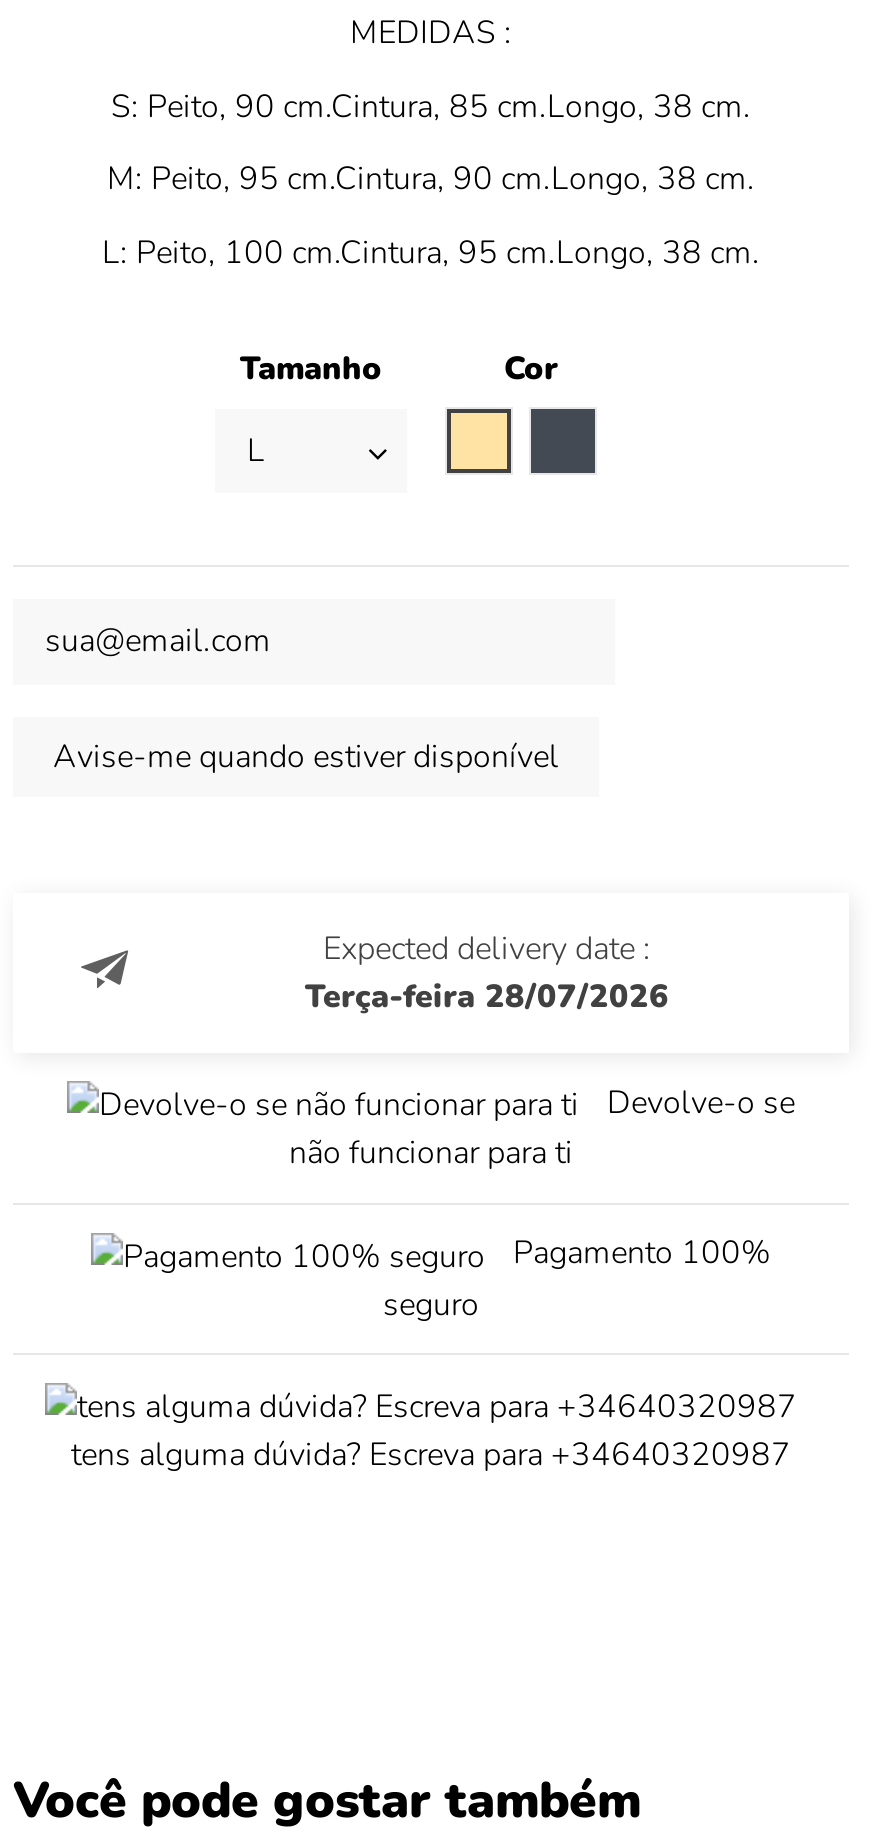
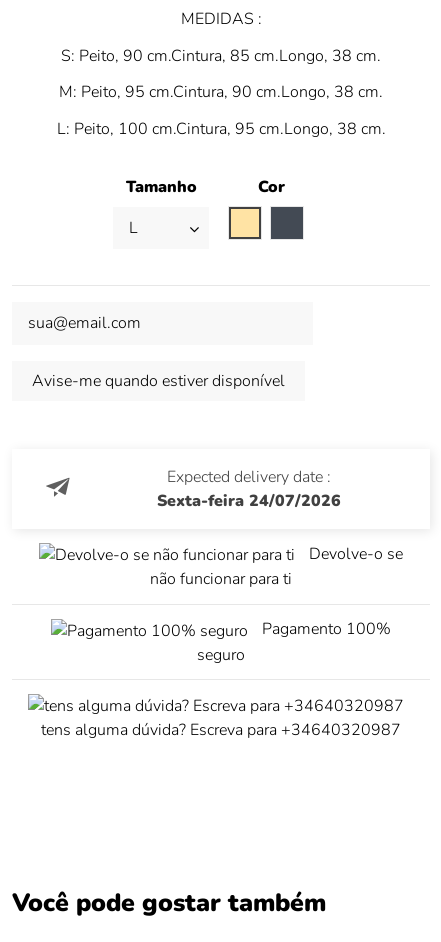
[305,975,669,1019] Terça-feira 28/07/2026 -> [157,490,341,512] Sexta-feira 24/07/2026

